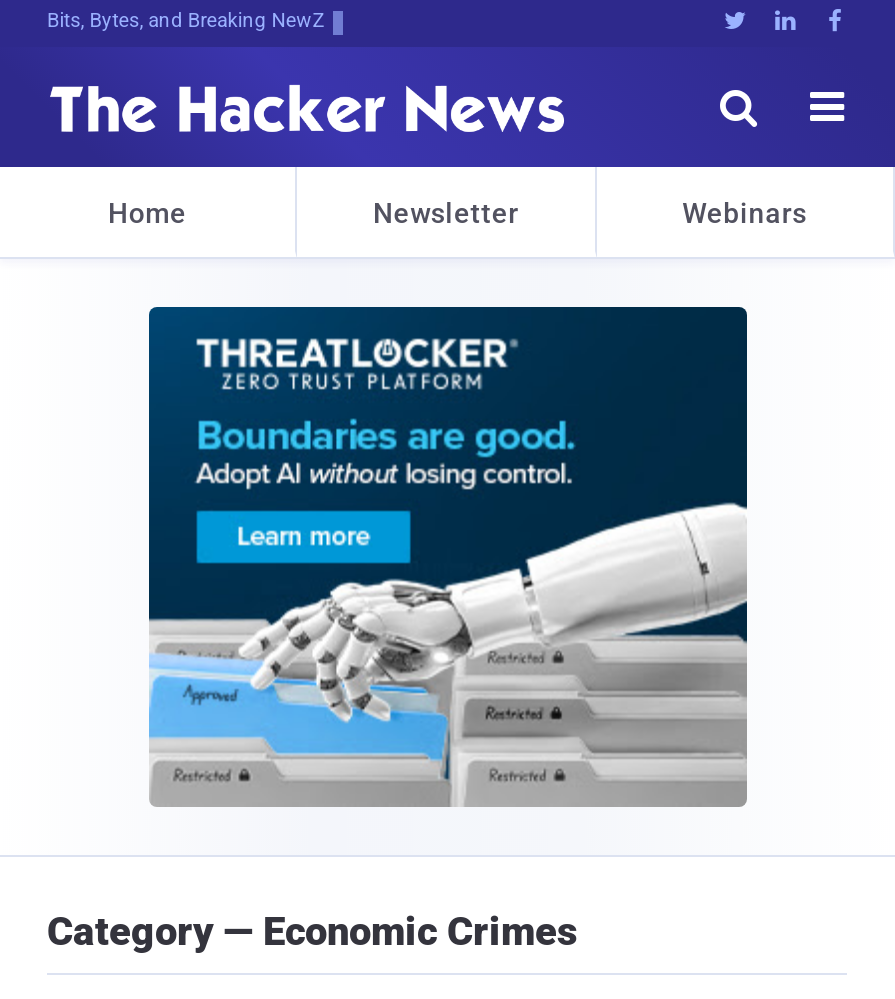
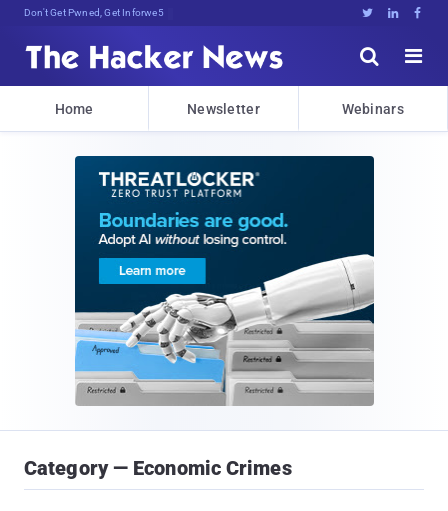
[47,9,323,31] Bits, Bytes, and Breaking News -> [24,7,165,18] Don't Get Pwned, Get Informed

